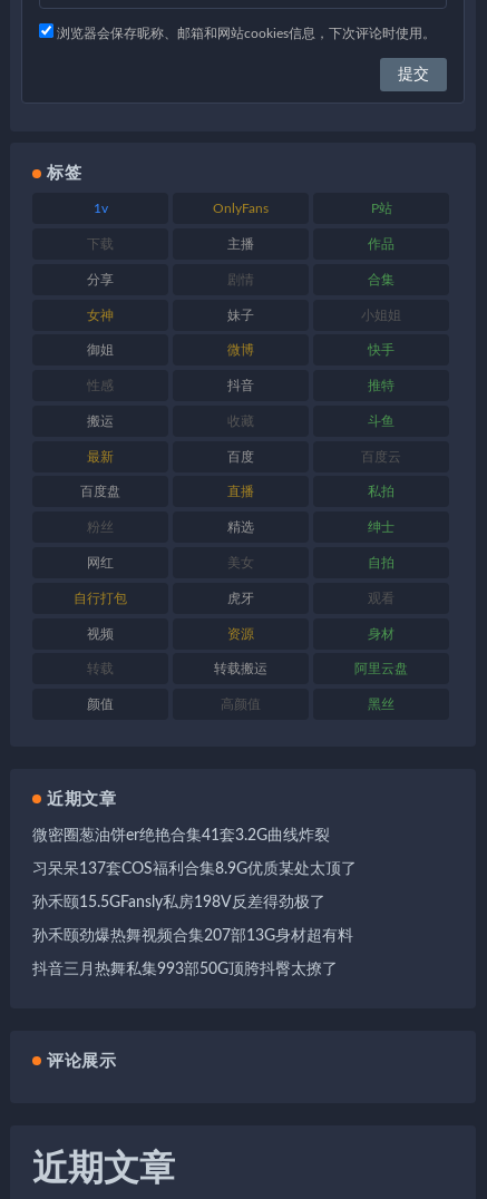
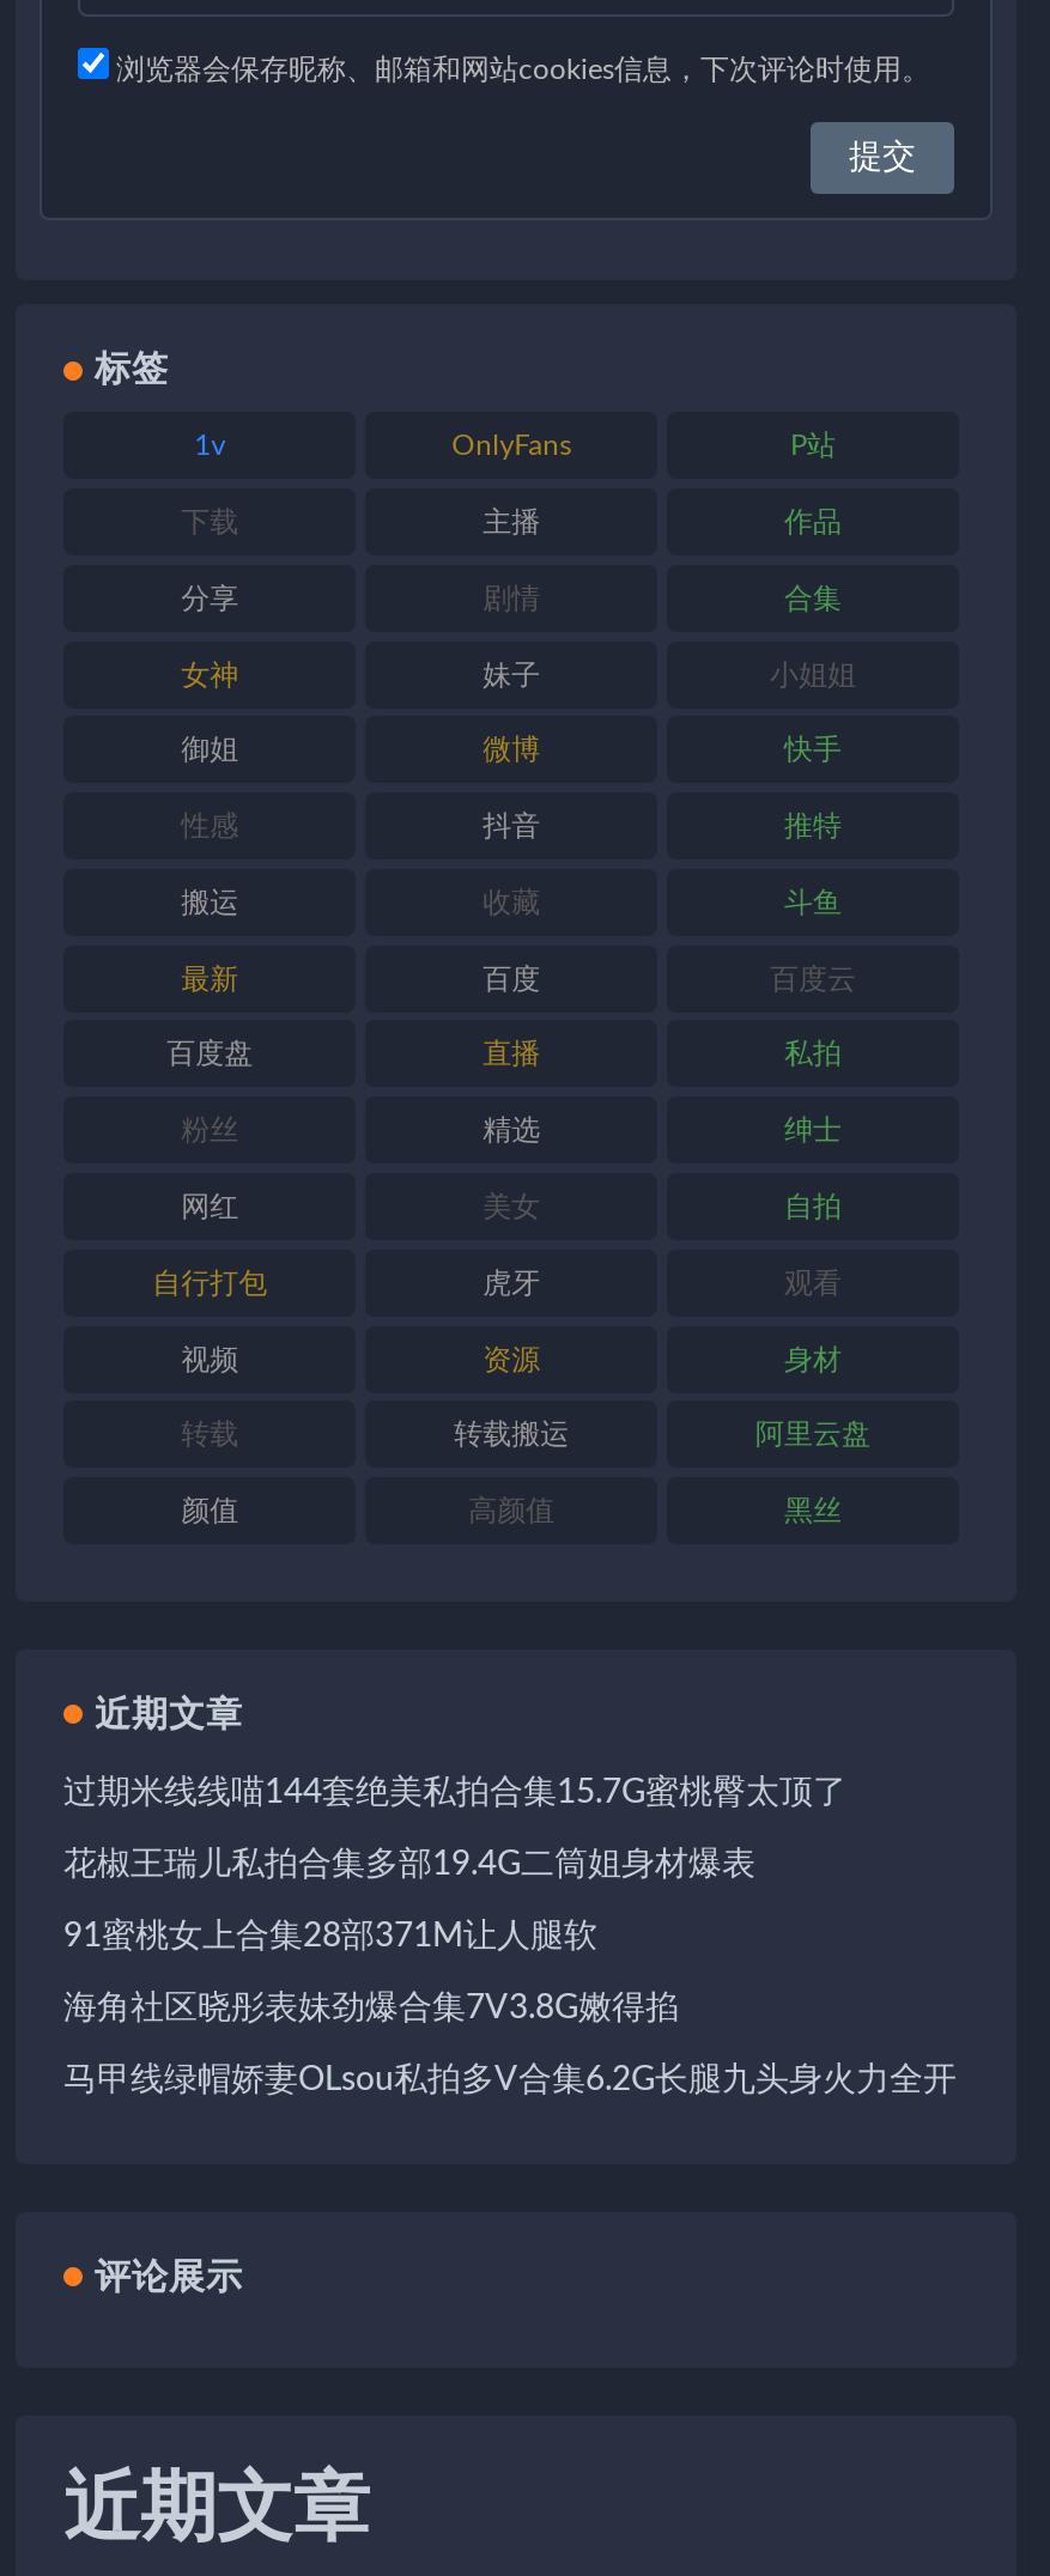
[32,828,330,843] 微密圈葱油饼er绝艳合集41套3.2G曲线炸裂 -> [63,1776,846,1809] 过期米线线喵144套绝美私拍合集15.7G蜜桃臀太顶了
[32,861,357,877] 习呆呆137套COS福利合集8.9G优质某处太顶了 -> [63,1848,755,1881] 花椒王瑞儿私拍合集多部19.4G二筒姐身材爆表
[32,895,325,910] 孙禾颐15.5GFansly私房198V反差得劲极了 -> [63,1920,597,1953] 91蜜桃女上合集28部371M让人腿软
[32,928,353,944] 孙禾颐劲爆热舞视频合集207部13G身材超有料 -> [63,1991,679,2025] 海角社区晓彤表妹劲爆合集7V3.8G嫩得掐
[32,961,338,977] 抖音三月热舞私集993部50G顶胯抖臀太撩了 -> [63,2063,957,2097] 马甲线绿帽娇妻OLsou私拍多V合集6.2G长腿九头身火力全开

